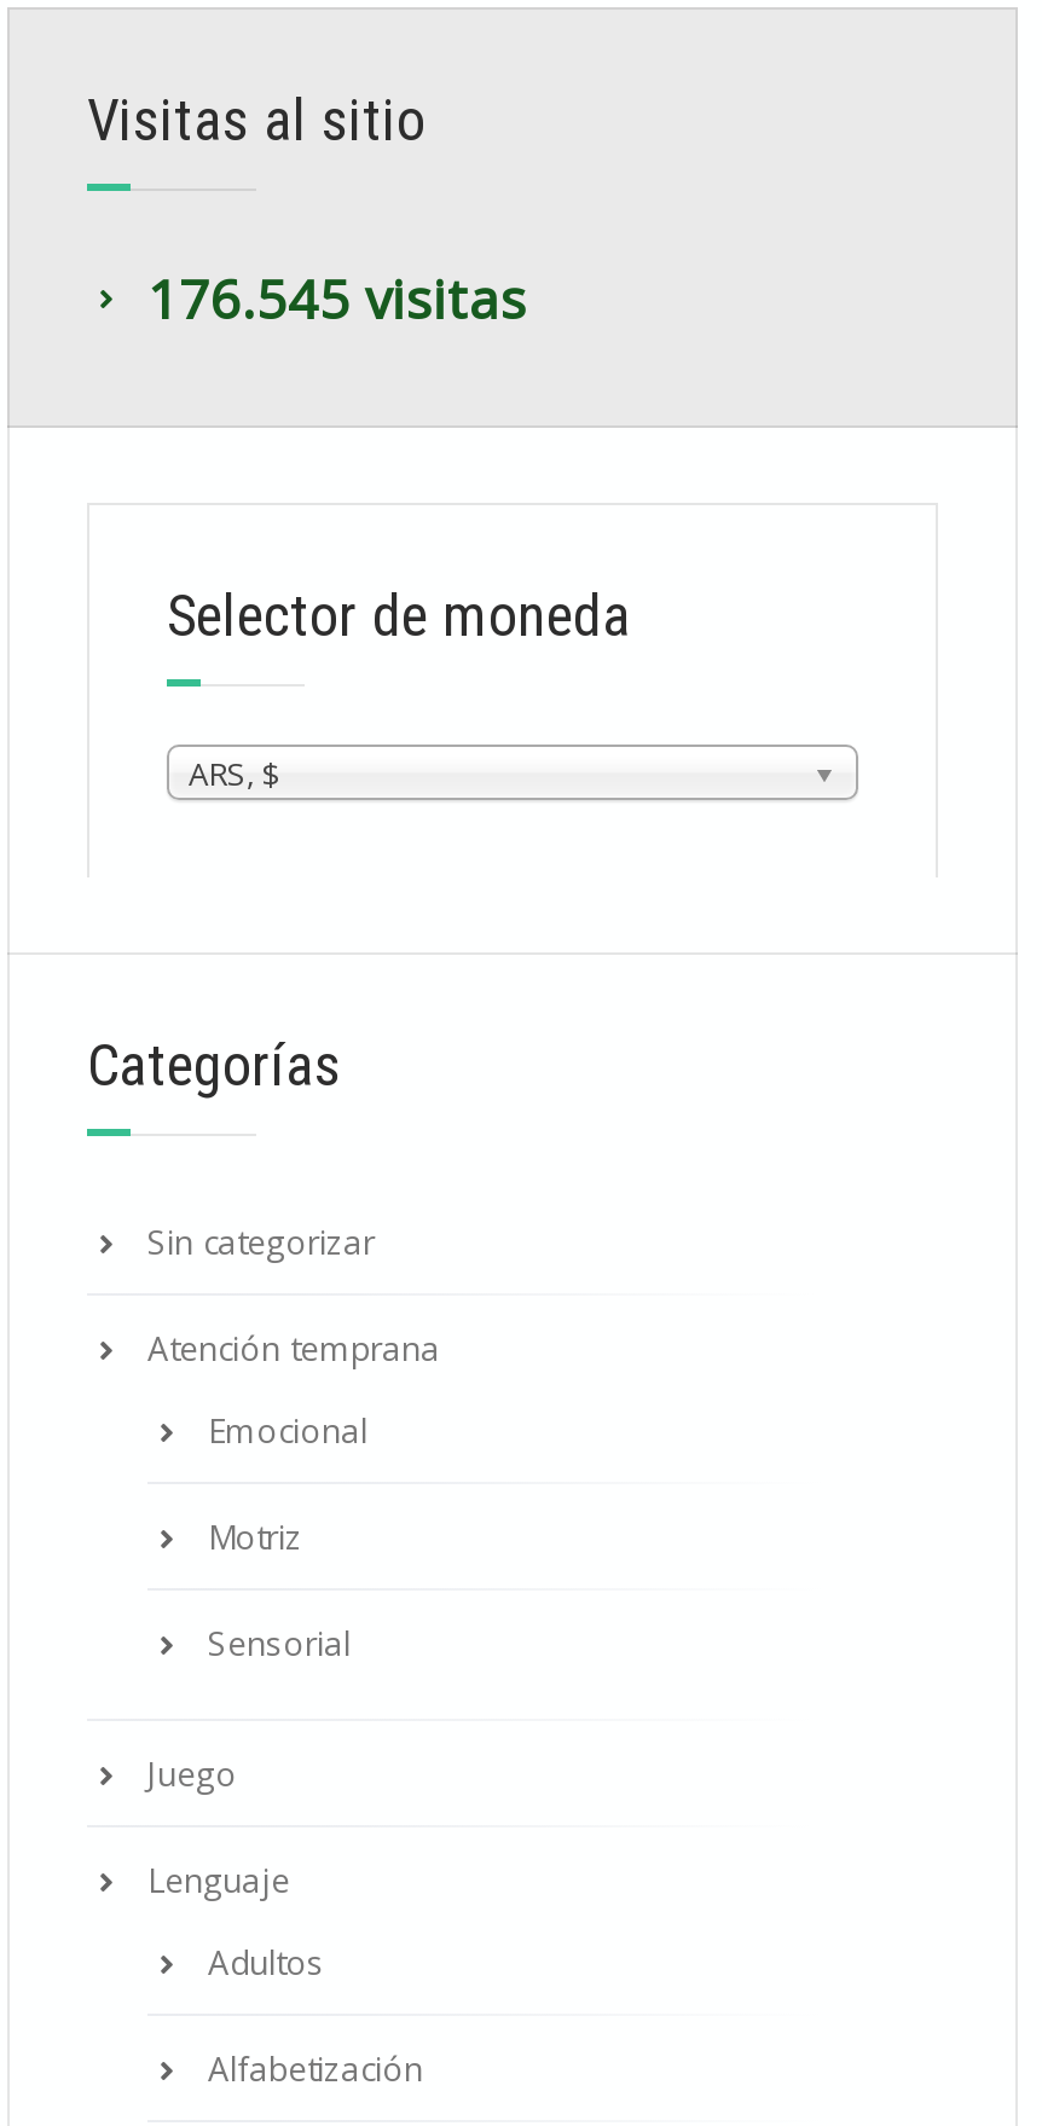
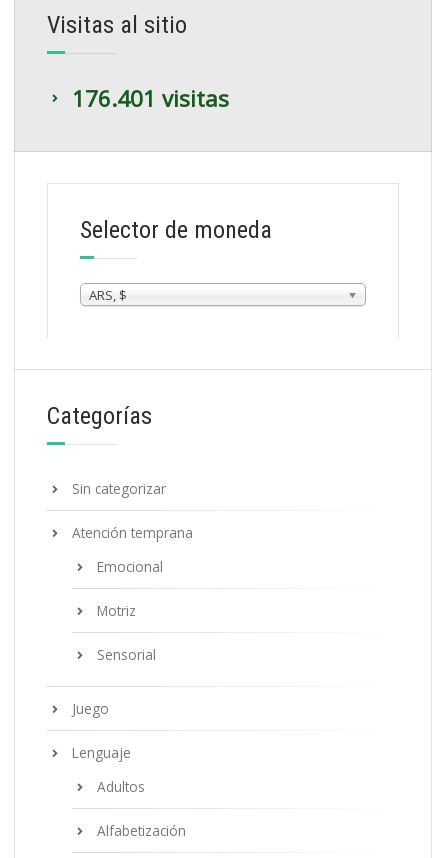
[147,260,527,333] 176.545 visitas -> [72,83,229,113] 176.401 visitas

